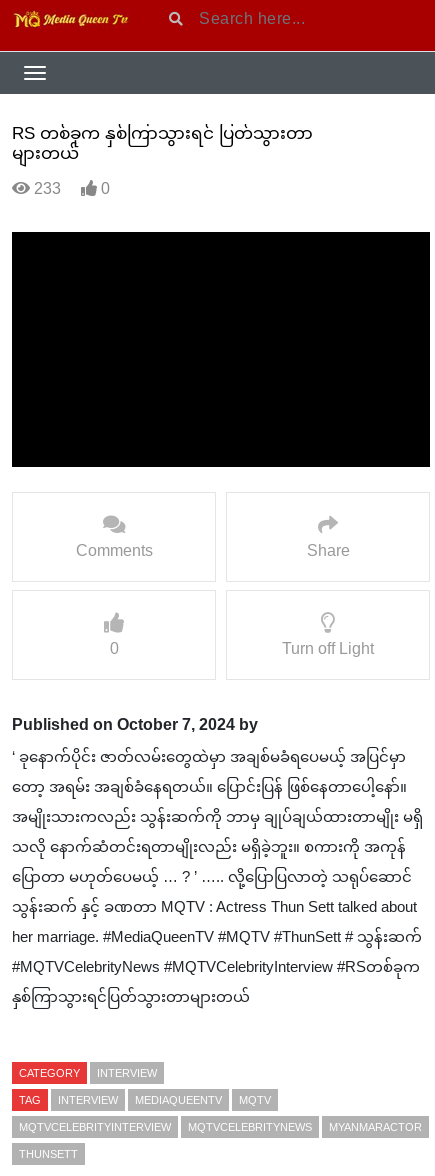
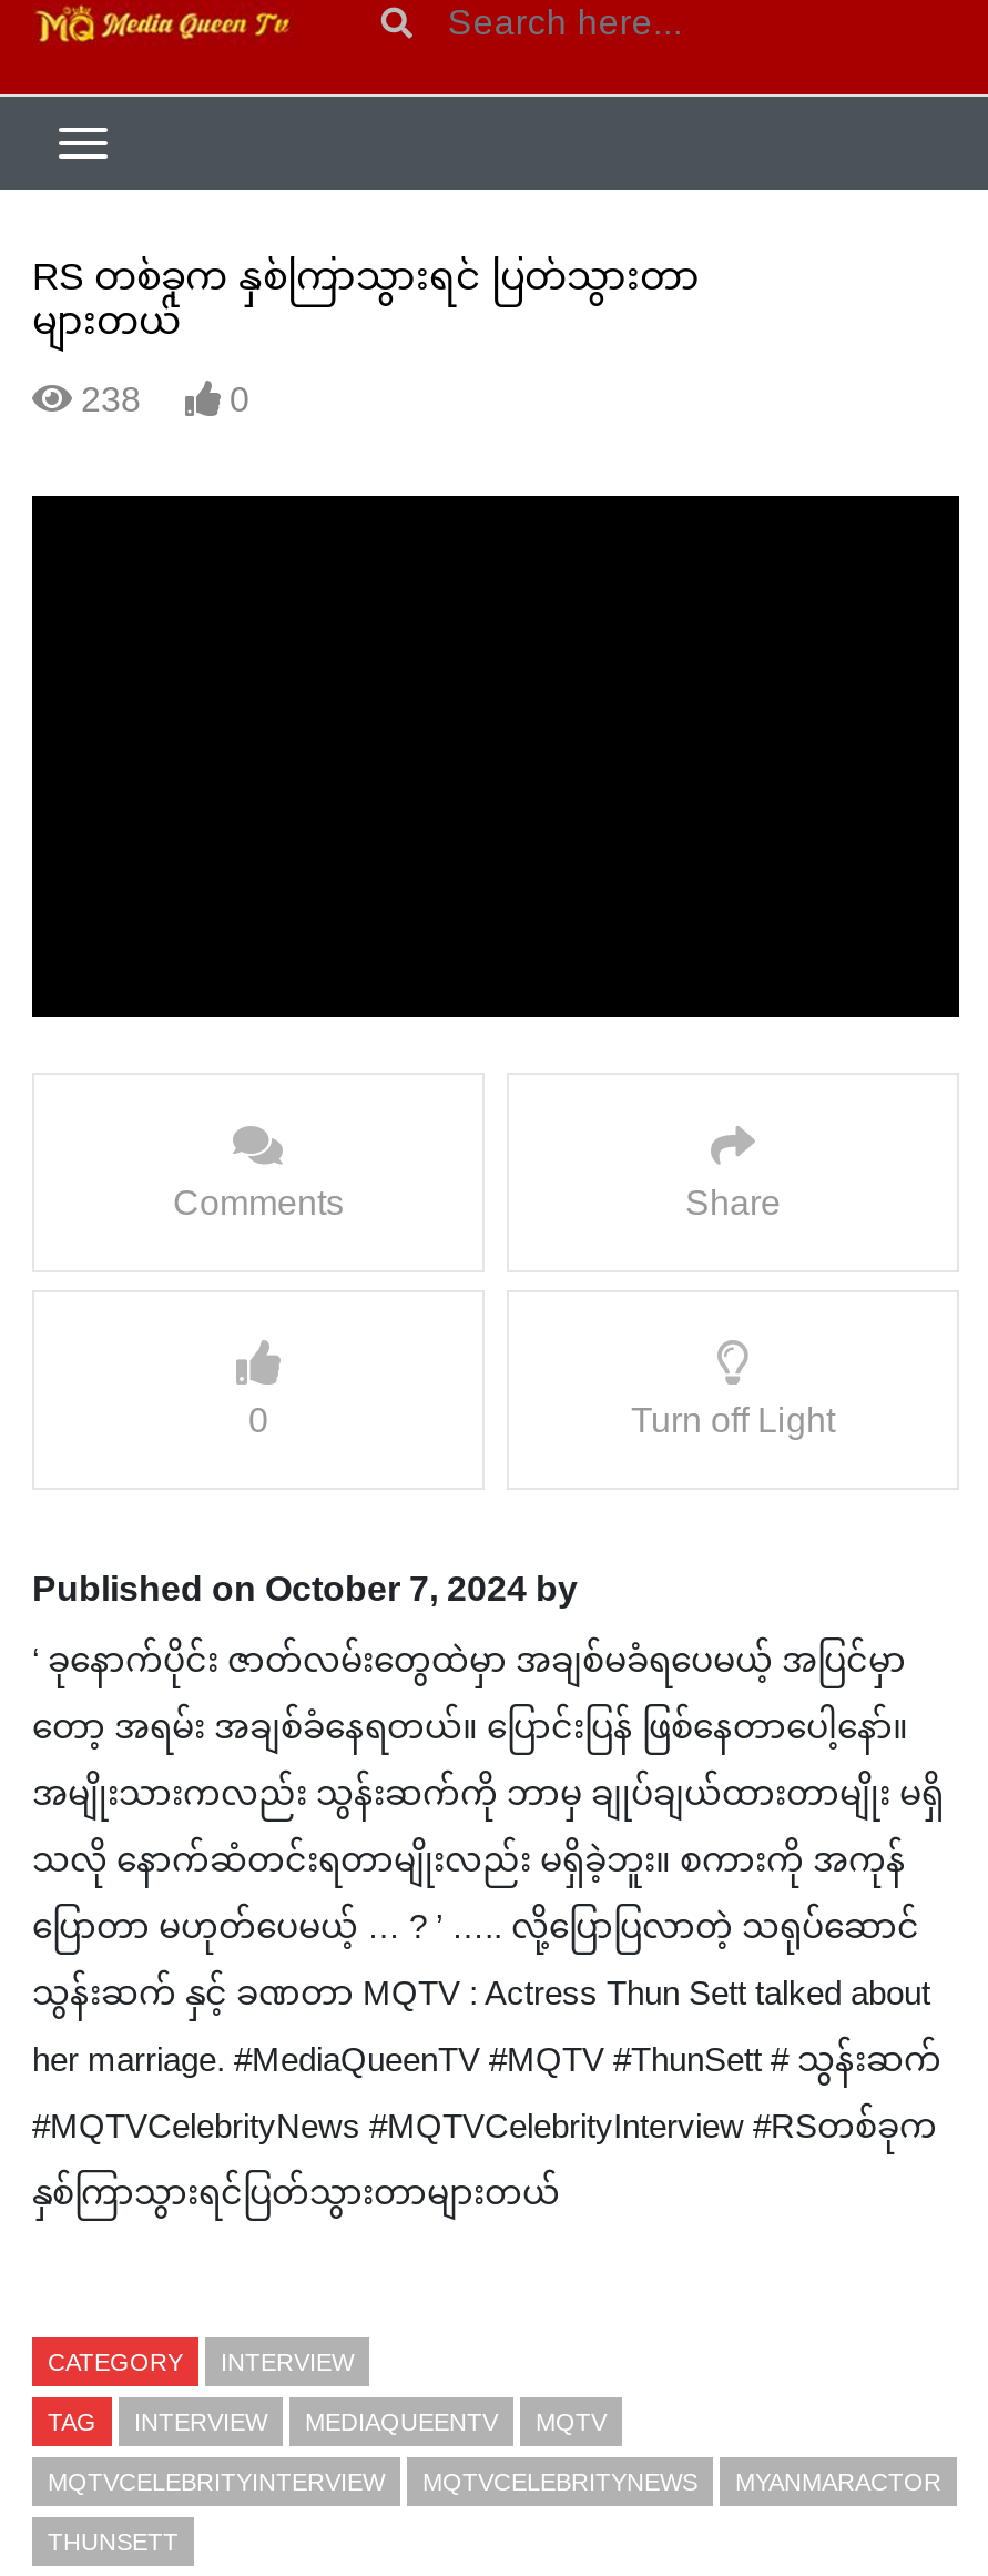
[34,180,65,197] 233 -> [81,381,150,418] 238

